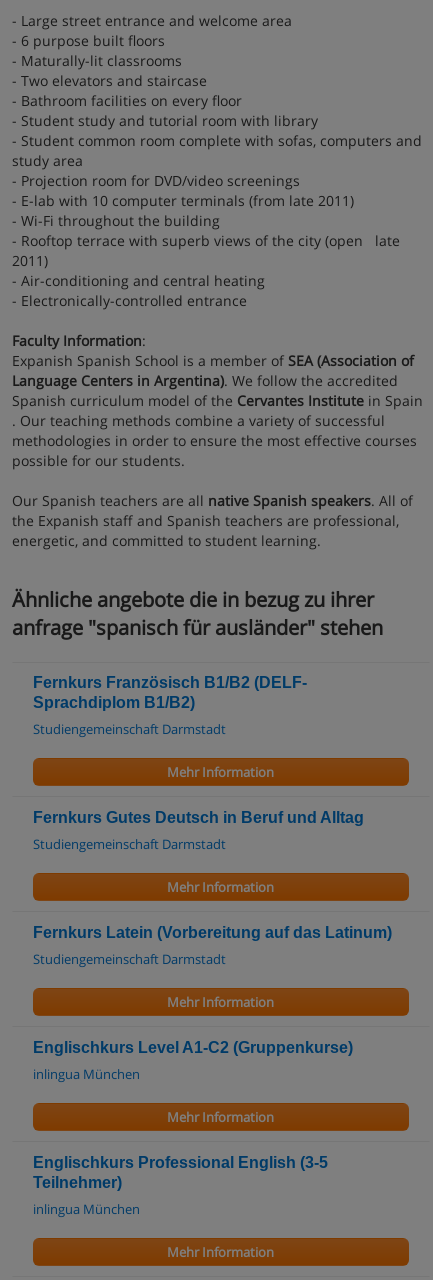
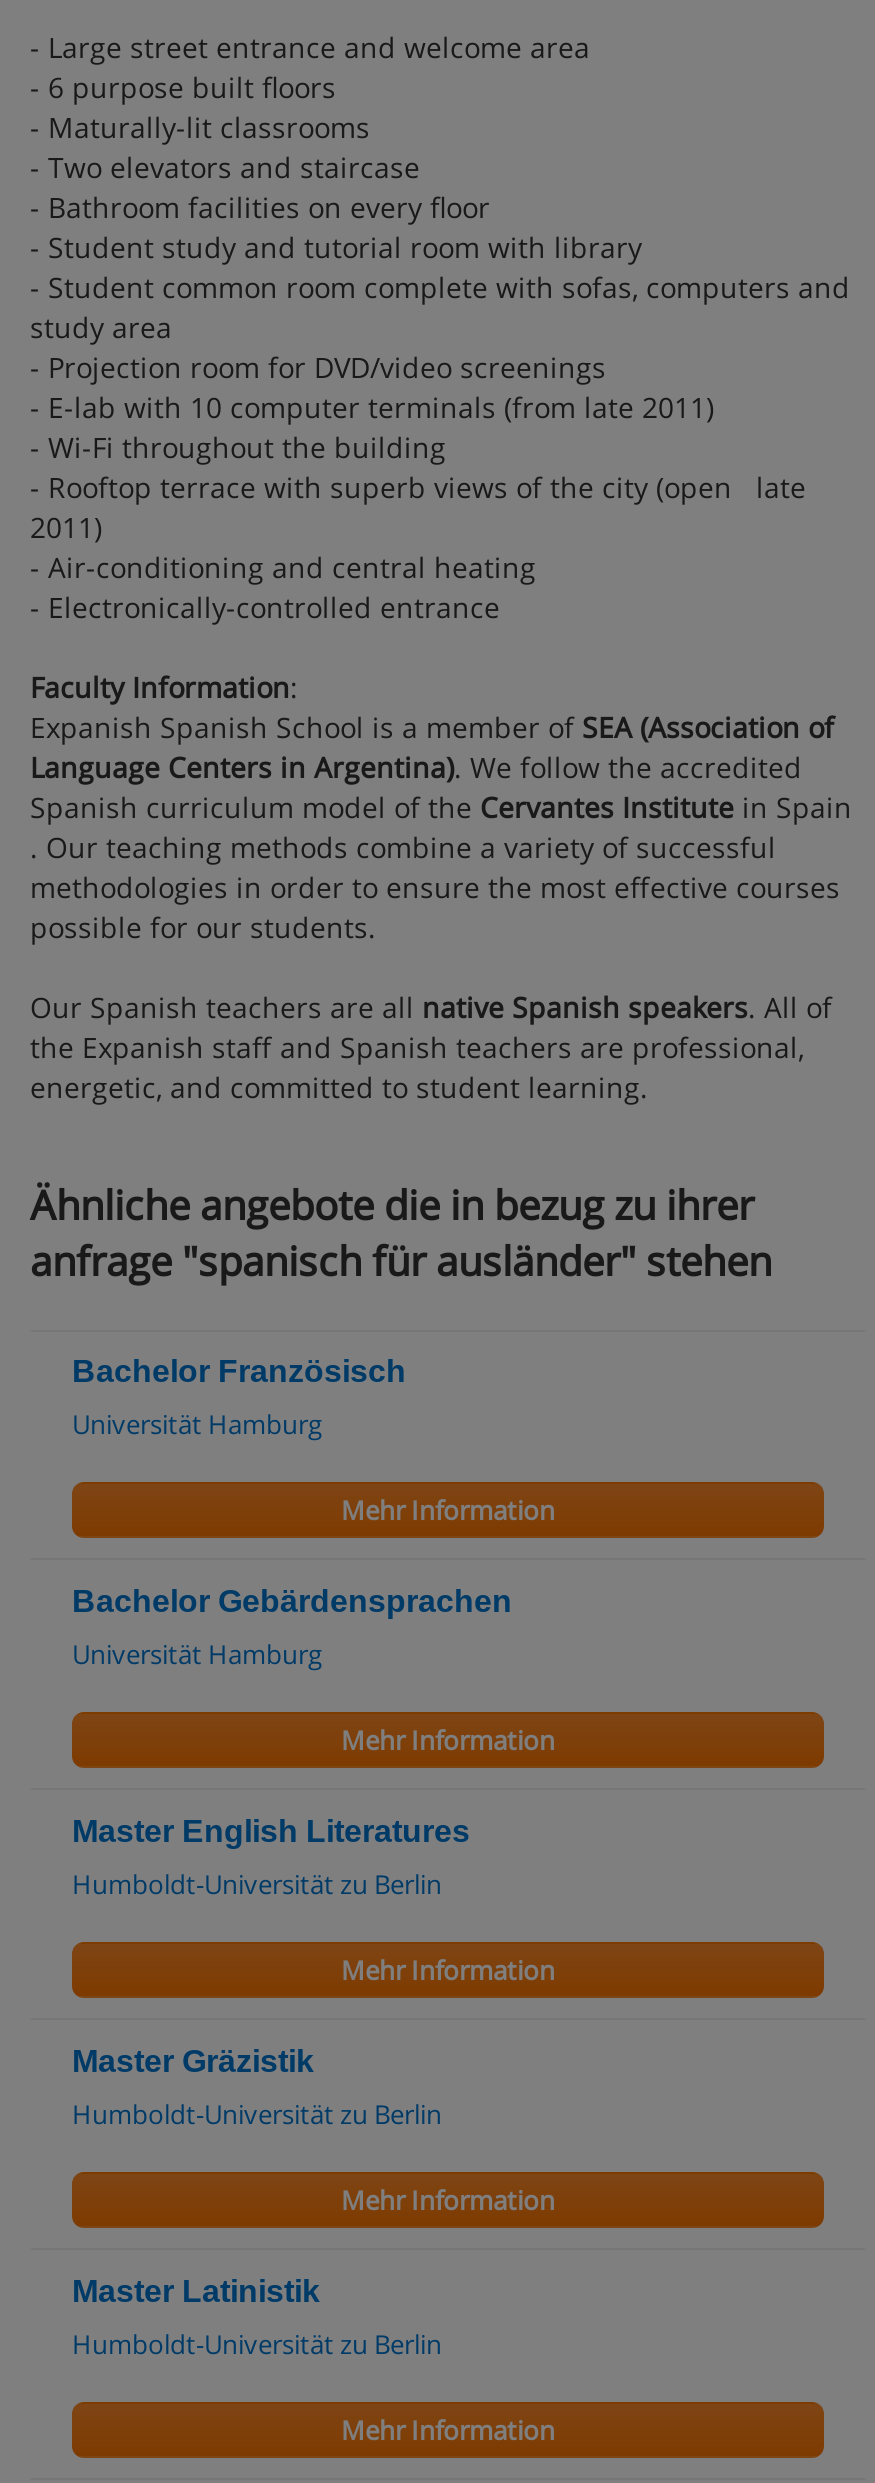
[33,674,307,711] Fernkurs Französisch B1/B2 (DELF- | Sprachdiplom B1/B2) -> [72,1353,406,1387] Bachelor Französisch
[33,720,226,738] Studiengemeinschaft Darmstadt -> [72,1405,322,1441] Universität Hamburg
[33,809,364,826] Fernkurs Gutes Deutsch in Beruf und Alltag -> [72,1583,512,1617] Bachelor Gebärdensprachen
[33,835,226,853] Studiengemeinschaft Darmstadt -> [72,1635,322,1671] Universität Hamburg
[33,924,392,941] Fernkurs Latein (Vorbereitung auf das Latinum) -> [72,1813,470,1847] Master English Literatures
[33,950,226,968] Studiengemeinschaft Darmstadt -> [72,1865,442,1901] Humboldt-Universität zu Berlin
[33,1039,353,1056] Englischkurs Level A1-C2 (Gruppenkurse) -> [72,2043,314,2077] Master Gräzistik
[33,1065,140,1083] inlingua München -> [72,2095,442,2131] Humboldt-Universität zu Berlin
[33,1154,328,1191] Englischkurs Professional English (3-5 | Teilnehmer) -> [72,2273,320,2307] Master Latinistik
[33,1200,140,1218] inlingua München -> [72,2325,442,2361] Humboldt-Universität zu Berlin

